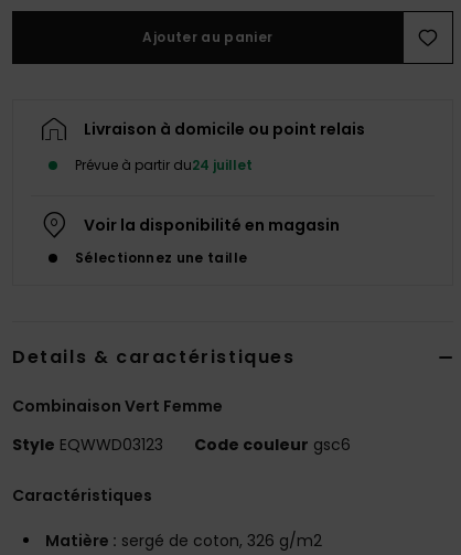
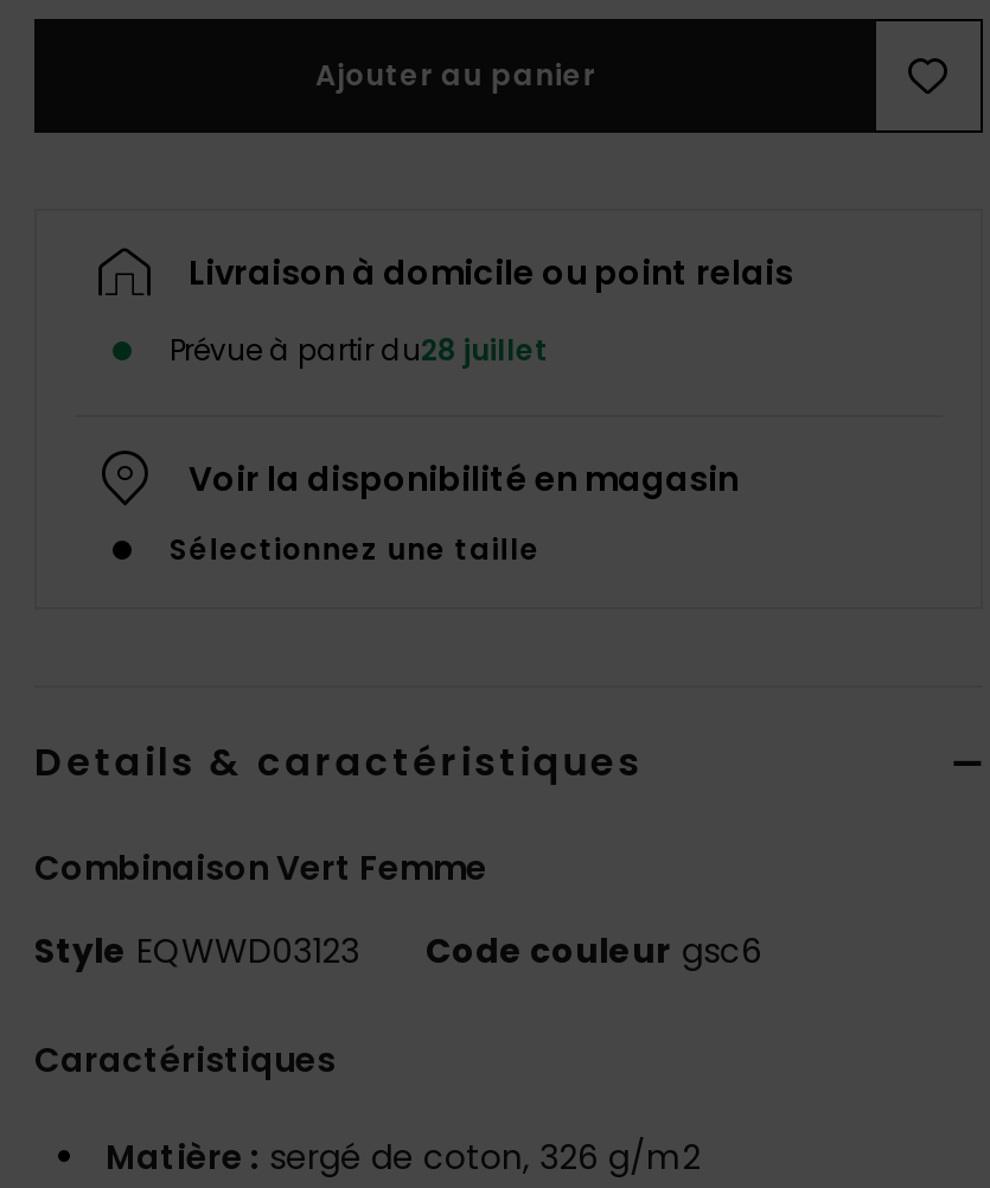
[75,156,253,174] Prévue à partir du24 juillet -> [170,330,549,370] Prévue à partir du28 juillet

